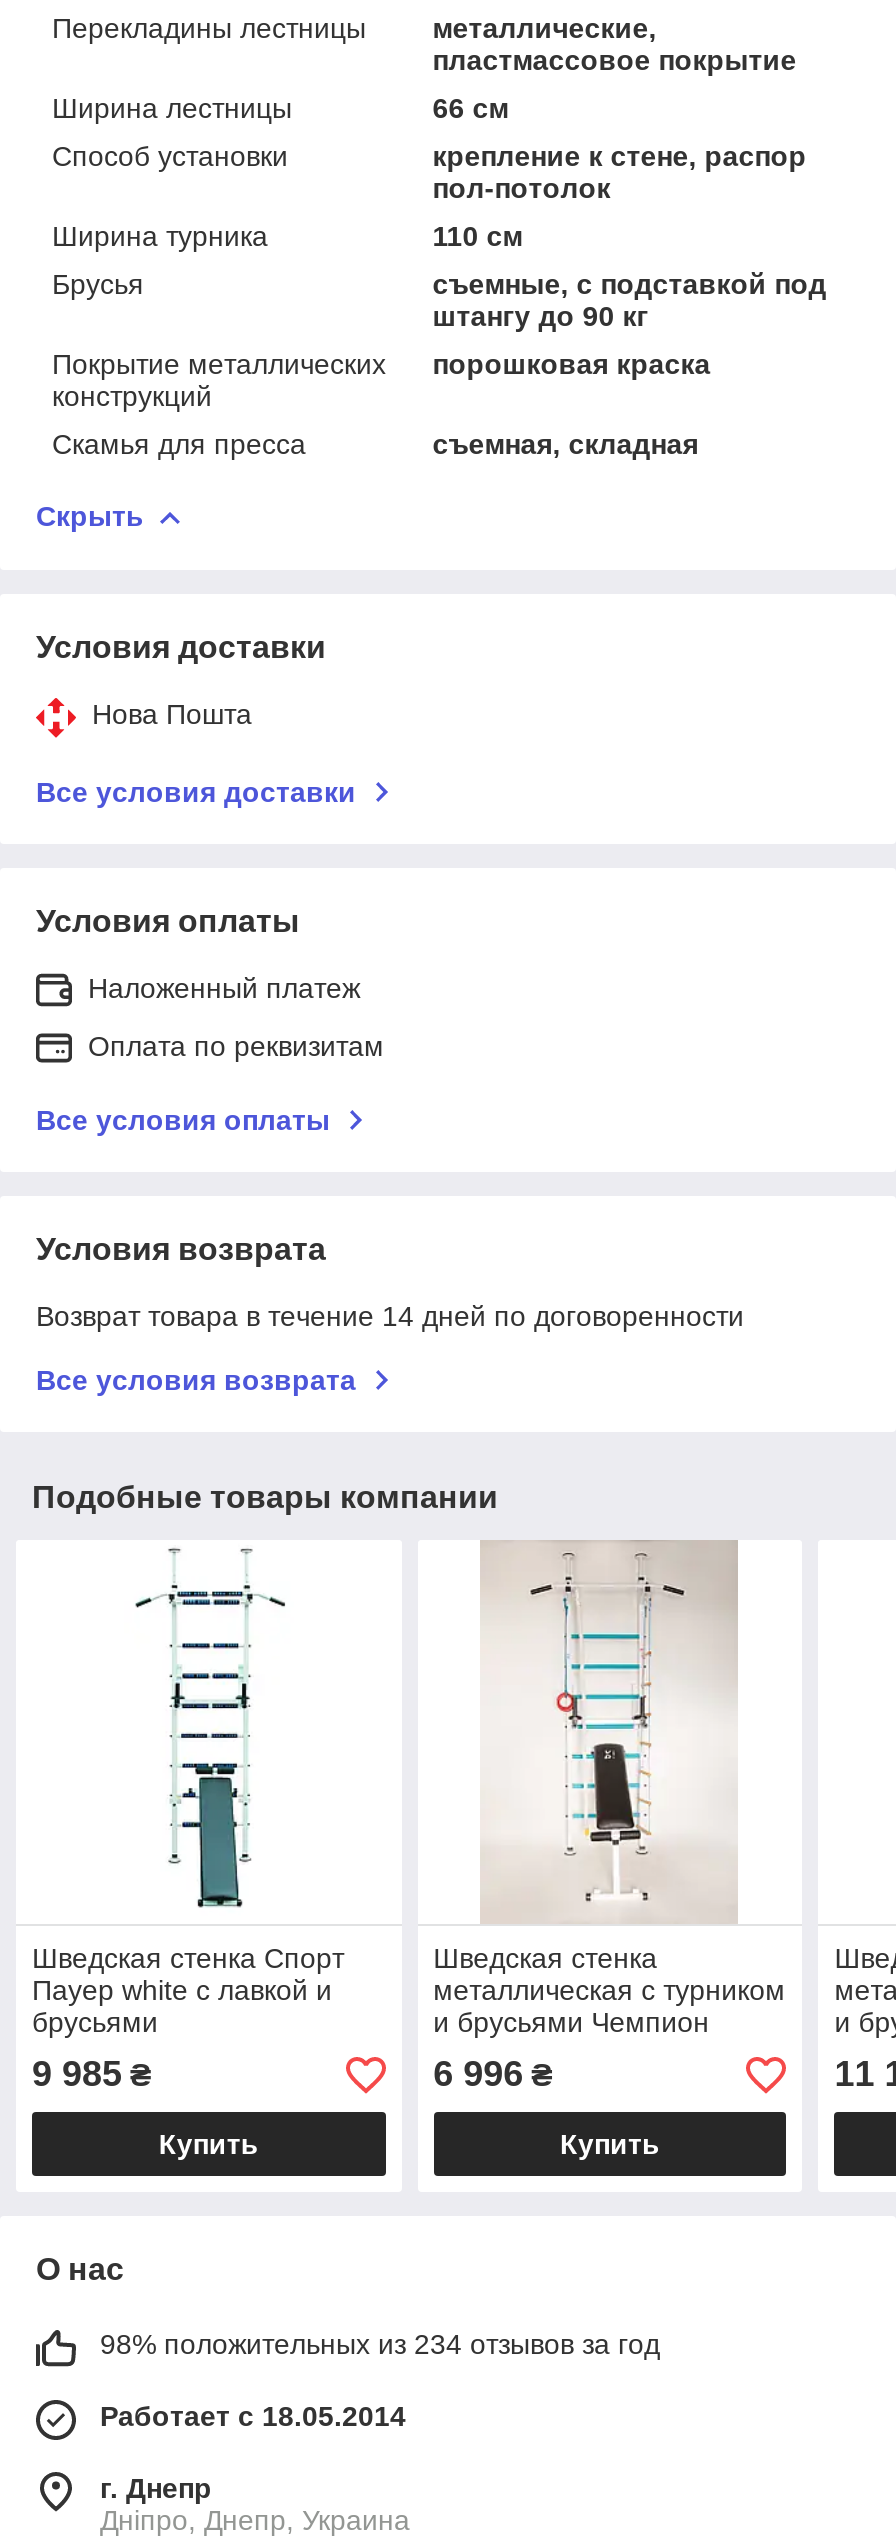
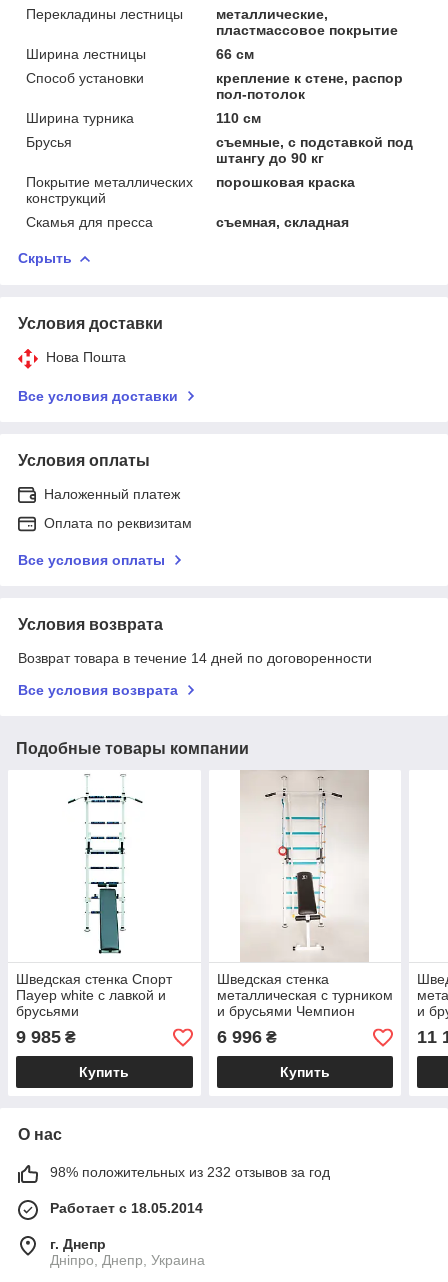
[100,2329,660,2361] 98% положительных из 234 отзывов за год -> [50,1164,330,1180] 98% положительных из 232 отзывов за год

